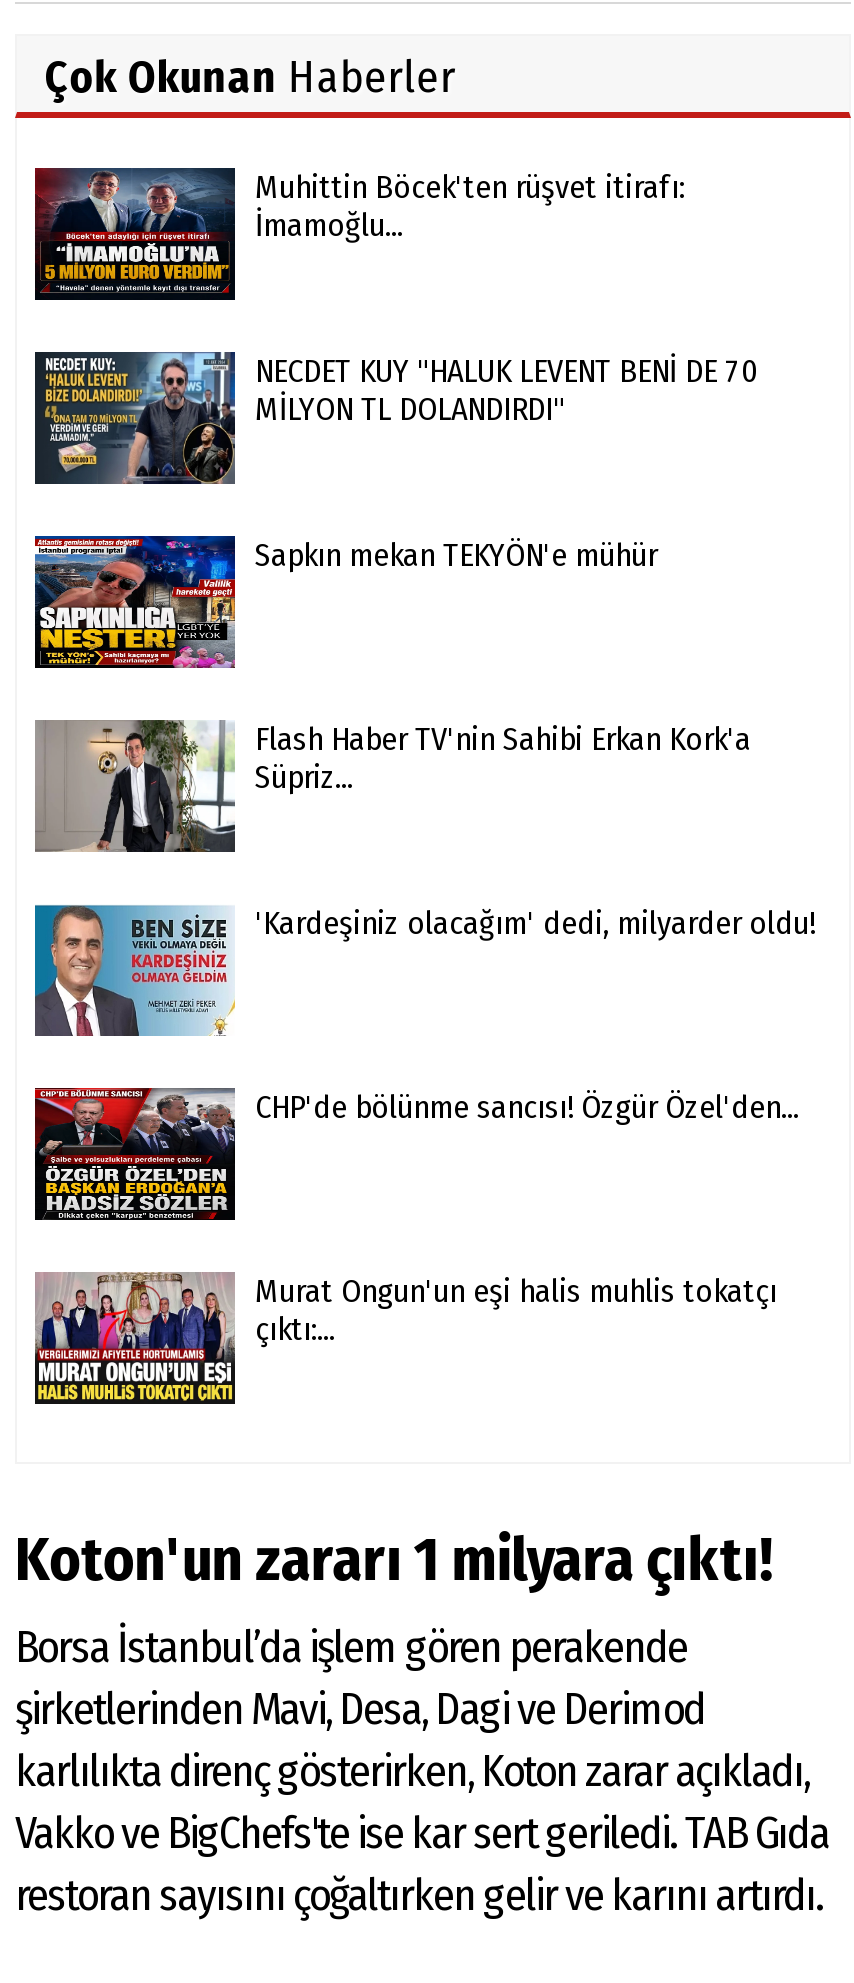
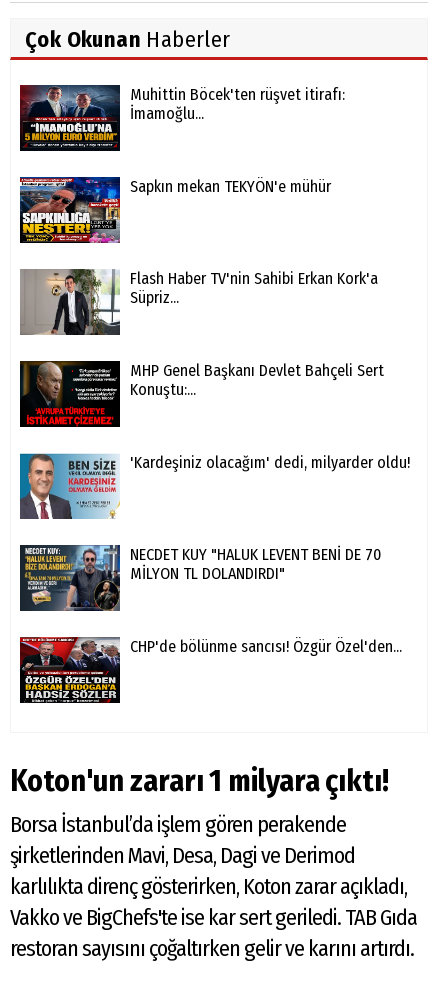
moved [35,351,757,485] -> [19,544,381,612]: [image] | NECDET KUY "HALUK LEVENT BENİ DE 70 | MİLYON TL DOLANDIRDI"
moved [31,533,751,796] -> [18,175,378,306]: [image] | Sapkın mekan TEKYÖN'e mühür | Flash Haber TV'nin Sahibi Erkan Kork'a | Süpriz...
none -> [20,360,384,428] [image] | MHP Genel Başkanı Devlet Bahçeli Sert | Konuştu:...
moved [33,1085,799,1223] -> [19,635,402,704]: [image] | CHP'de bölünme sancısı! Özgür Özel'den...
[33,1272,777,1407] [image] | Murat Ongun'un eşi halis muhlis tokatçı | çıktı:... -> none

